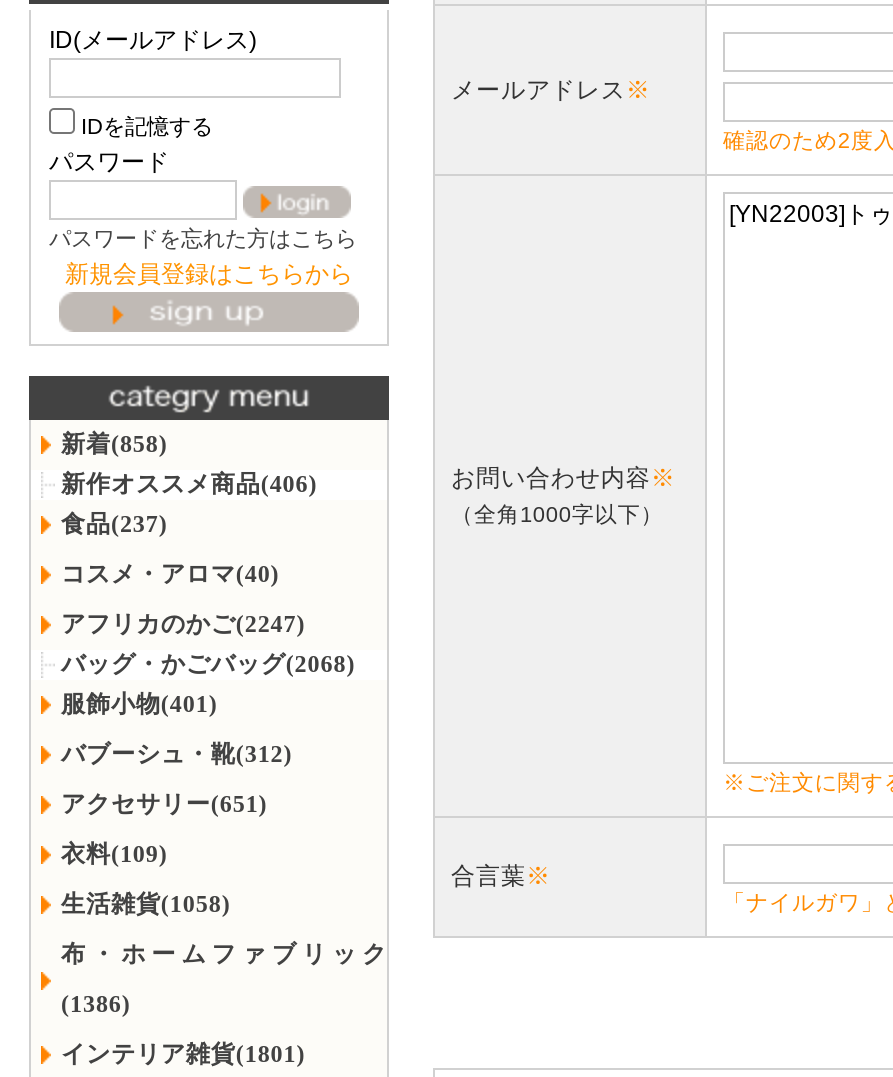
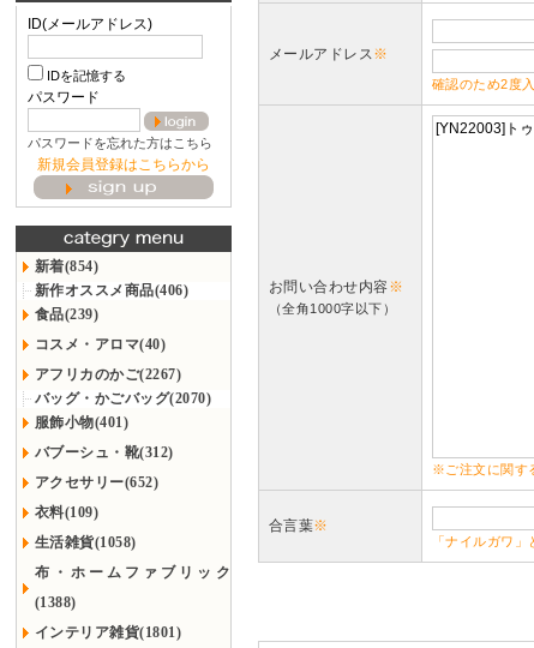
[61,430,168,458] 新着(858) -> [35,258,99,275] 新着(854)
[61,510,168,538] 食品(237) -> [35,306,99,323] 食品(239)
[61,610,305,638] アフリカのかご(2247) -> [35,366,181,383] アフリカのかご(2267)
[61,650,355,678] バッグ・かごバッグ(2068) -> [35,390,211,407] バッグ・かごバッグ(2070)
[61,790,268,818] アクセサリー(651) -> [35,474,159,491] アクセサリー(652)
[61,990,131,1018] (1386) -> [35,594,77,611] (1388)

